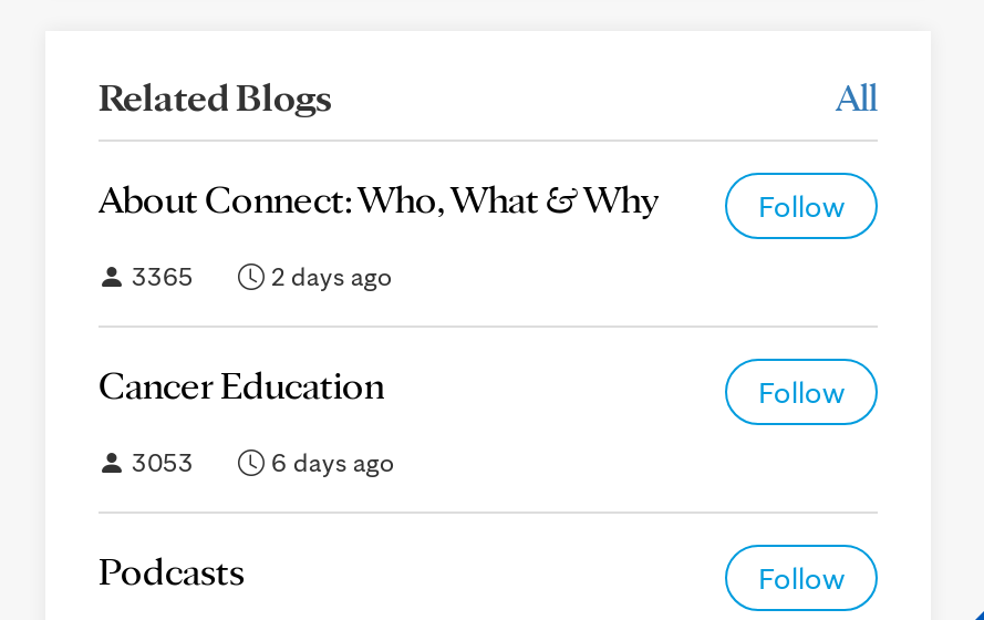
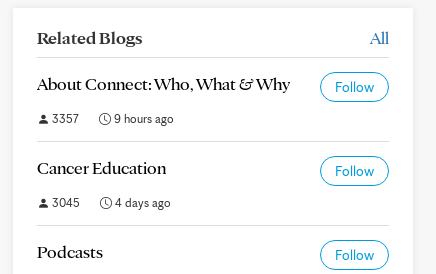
[125,259,194,292] 3365 -> [49,111,79,126] 3357
[265,259,393,292] 2 days ago -> [111,111,174,126] 9 hours ago
[125,445,194,478] 3053 -> [49,195,80,210] 3045
[265,445,395,478] 6 days ago -> [112,195,171,210] 4 days ago

